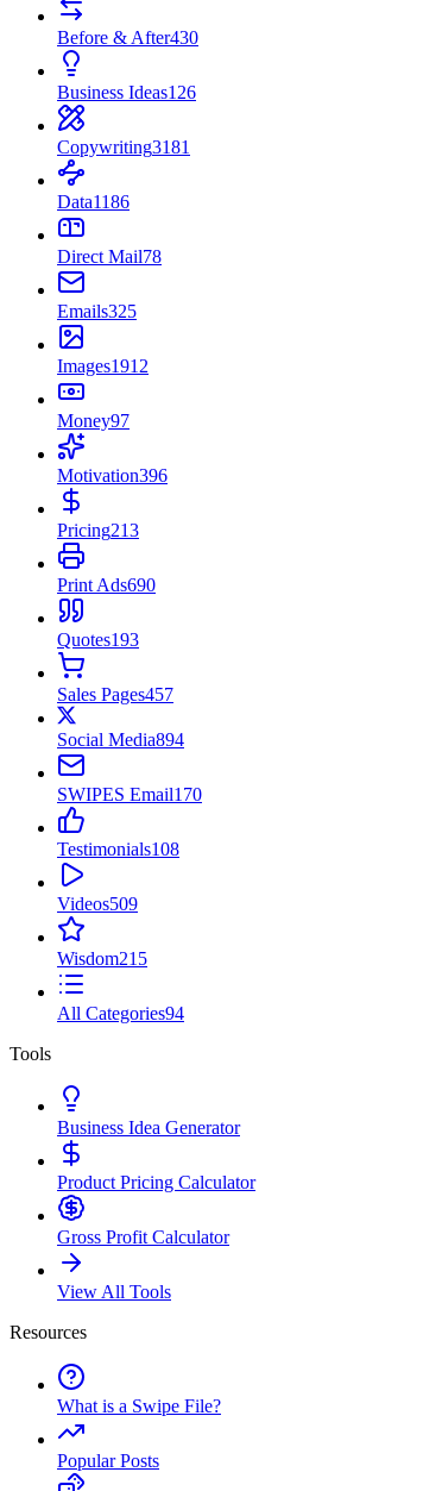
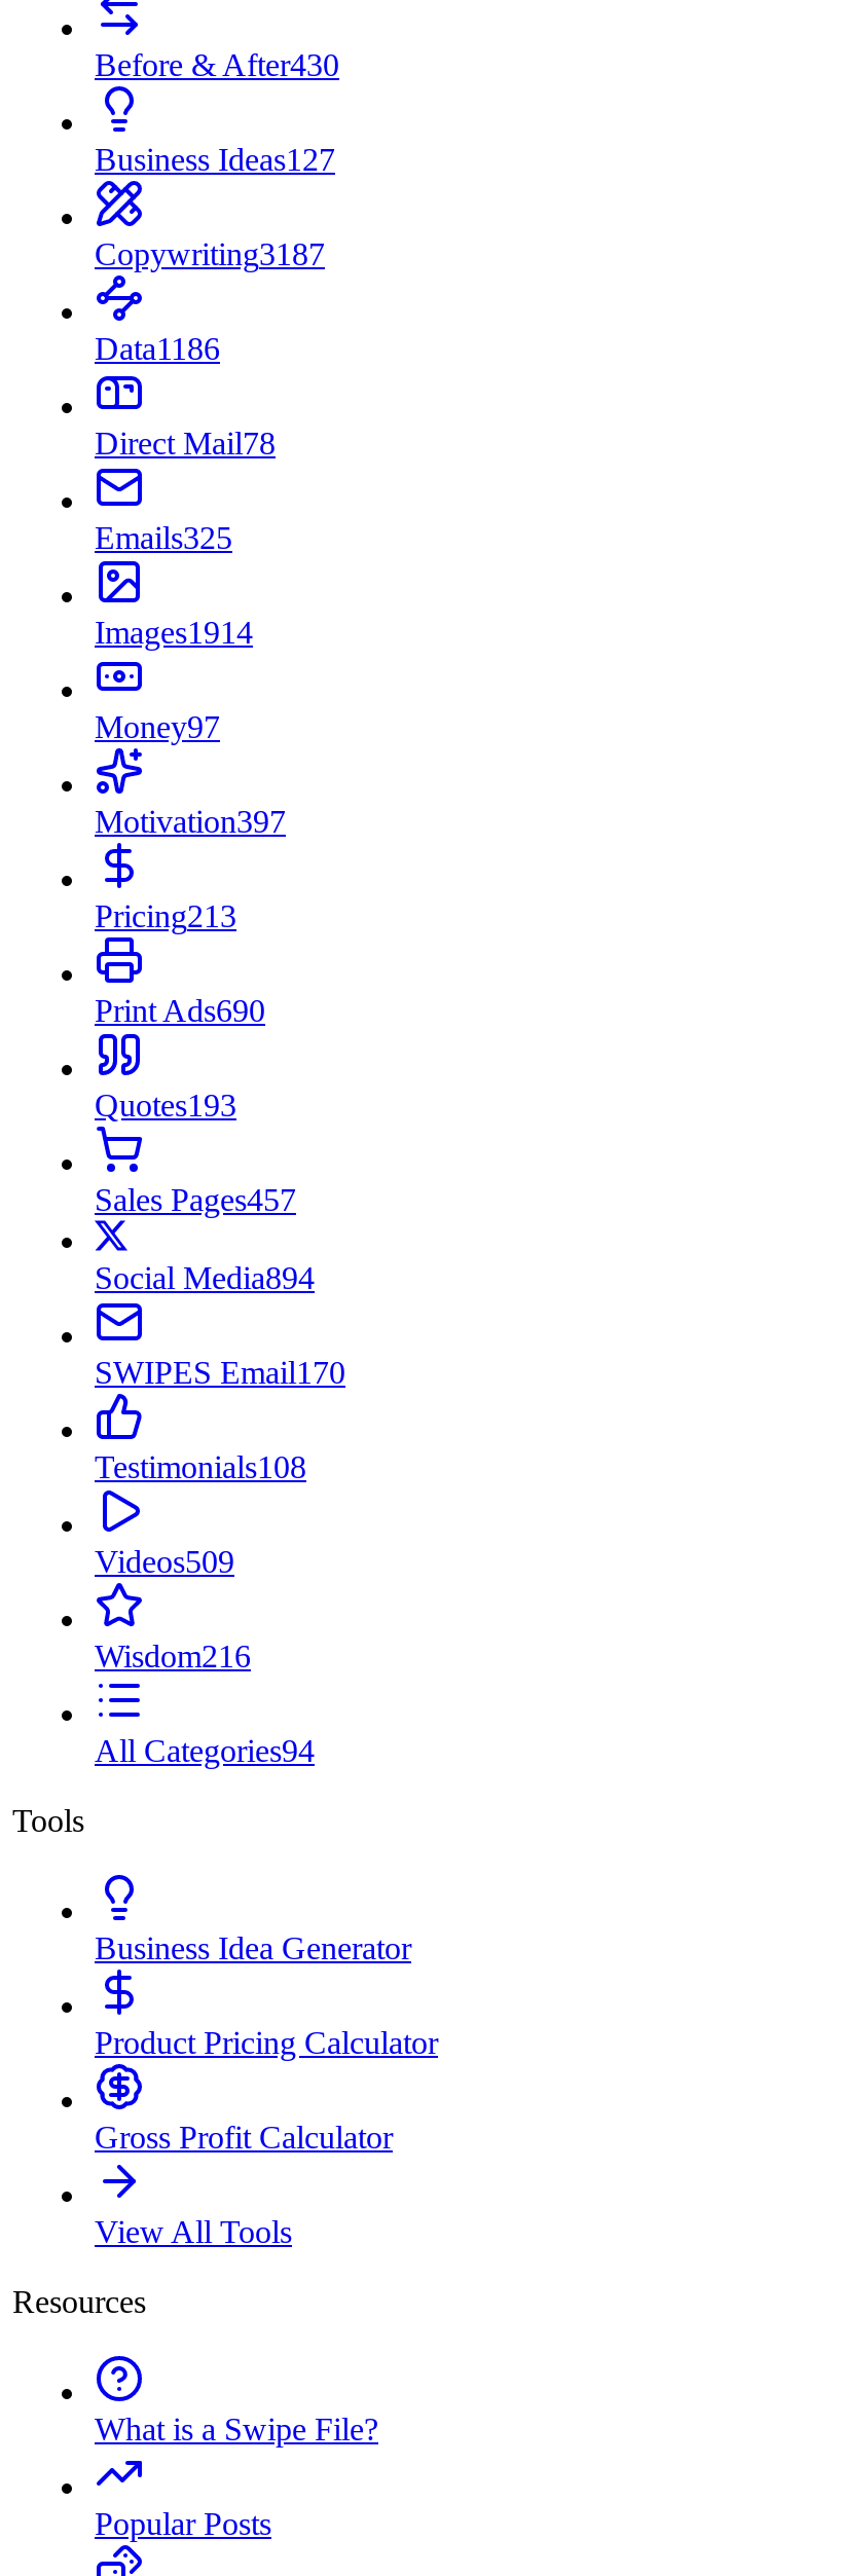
[57,82,196,102] Business Ideas126 -> [95,142,335,177] Business Ideas127
[57,137,190,157] Copywriting3181 -> [95,236,325,271] Copywriting3187
[57,356,149,376] Images1912 -> [95,615,253,650] Images1914
[57,465,168,485] Motivation396 -> [95,804,286,839] Motivation397
[57,948,147,969] Wisdom215 -> [95,1639,251,1673] Wisdom216

